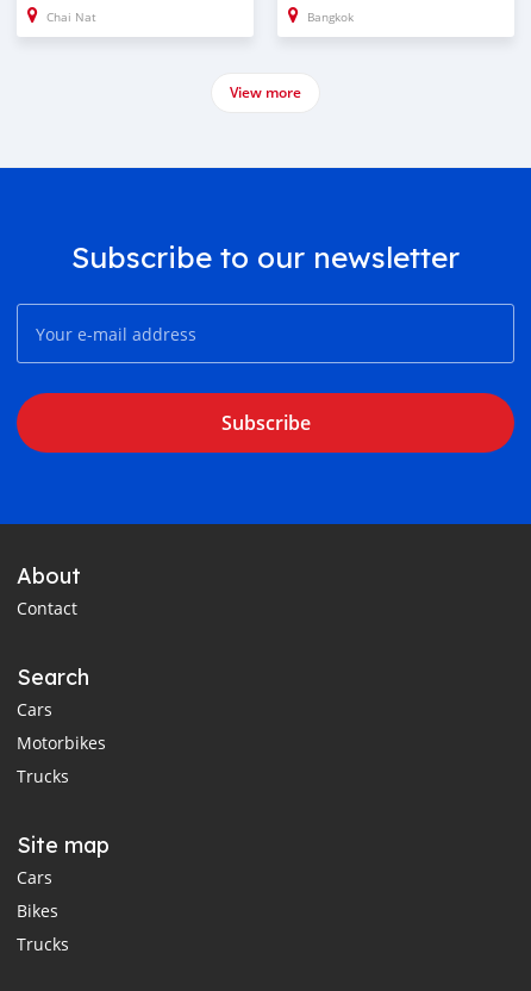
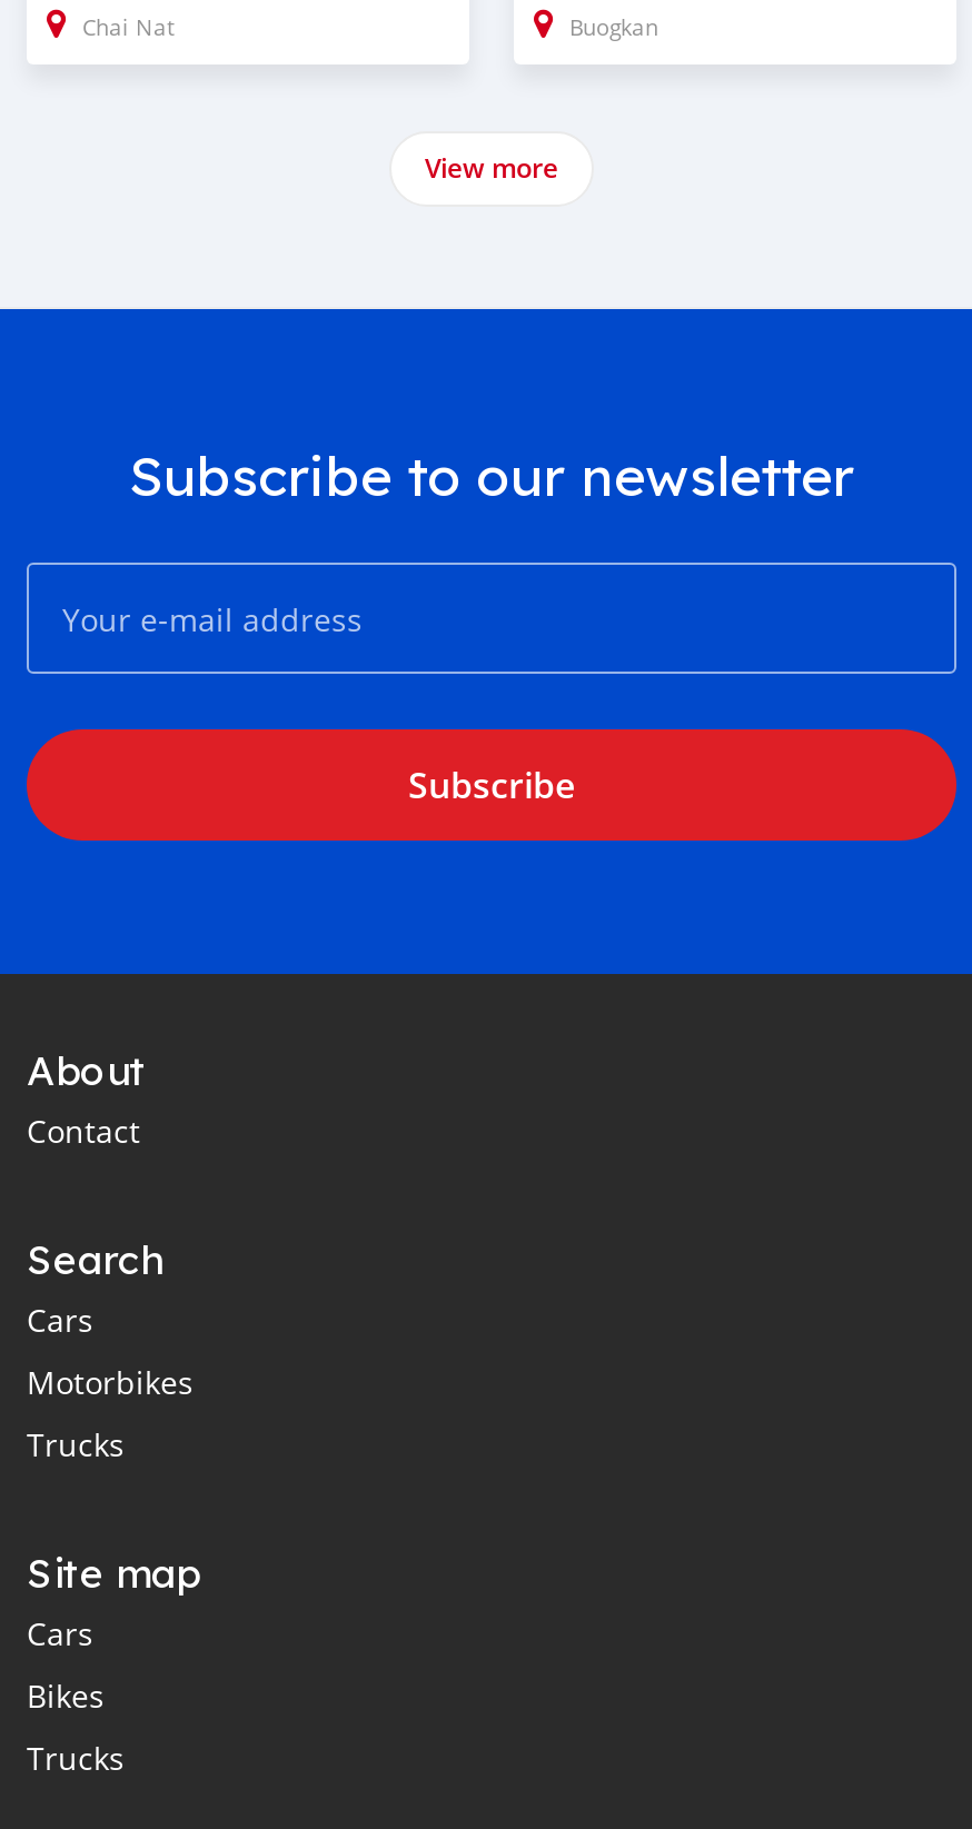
[307,10,354,25] Bangkok -> [569,14,658,42] Buogkan

